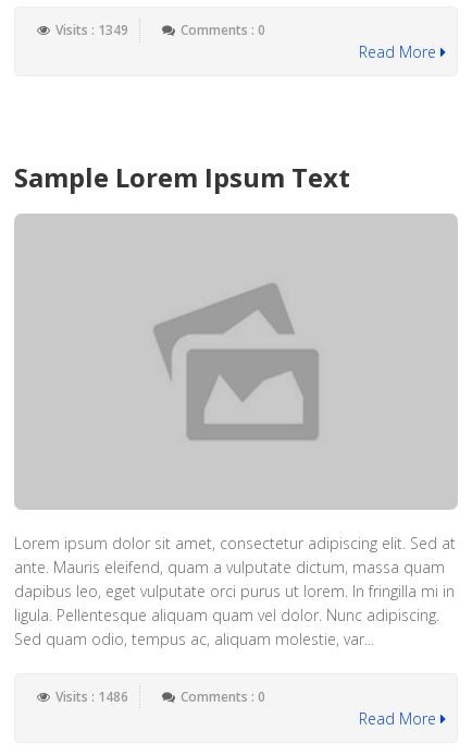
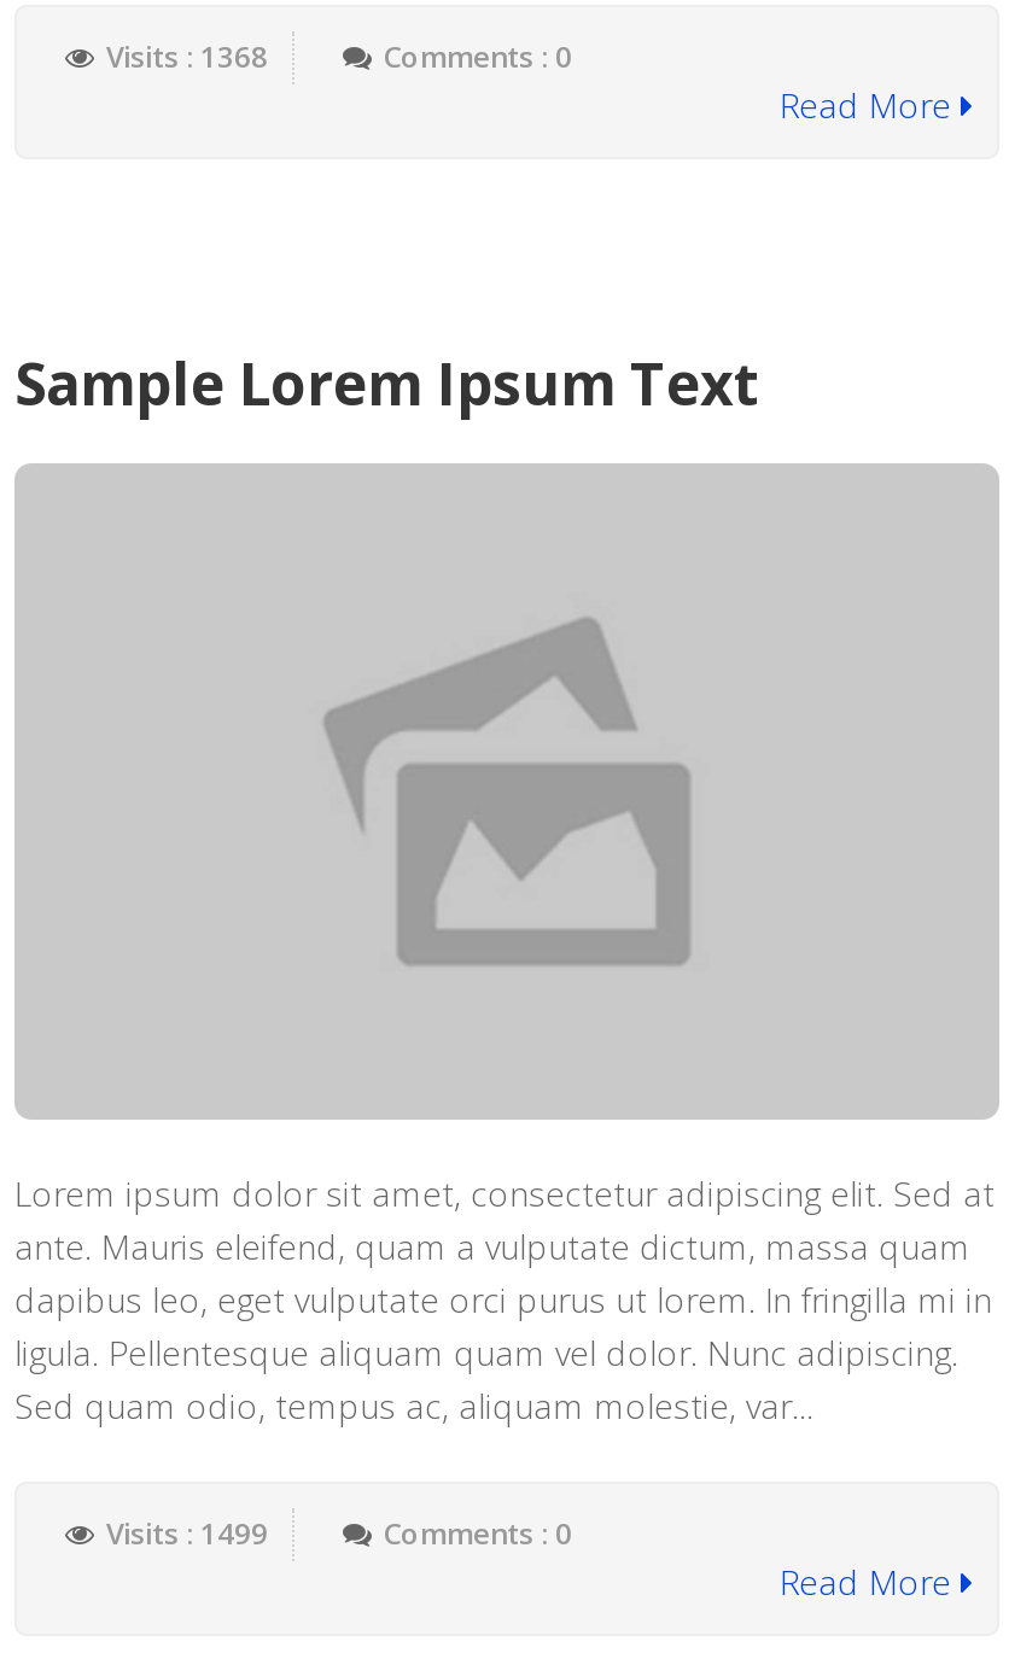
[55,21,128,39] Visits : 1349 -> [106,36,268,77] Visits : 1368
[55,687,128,706] Visits : 1486 -> [106,1513,268,1554] Visits : 1499

